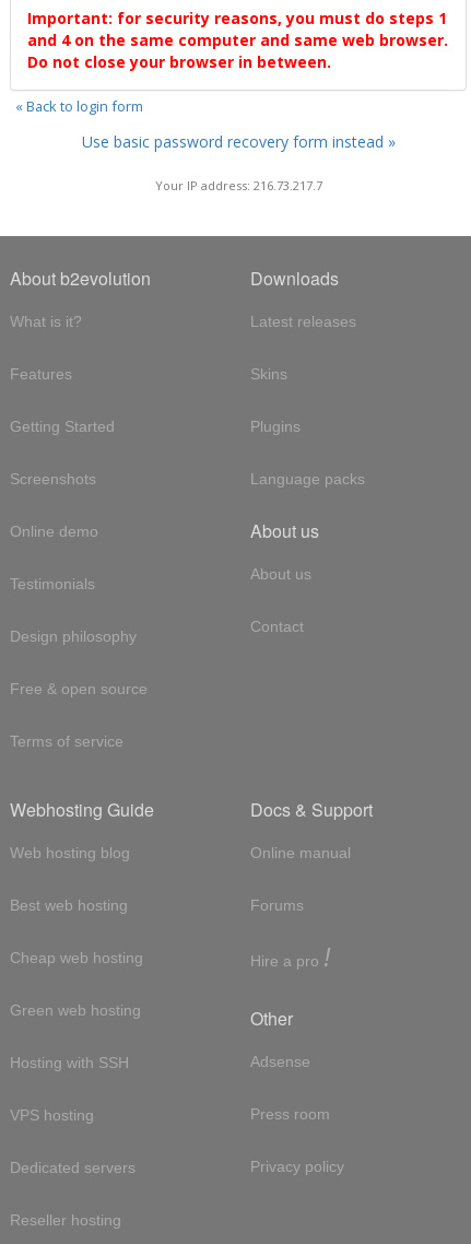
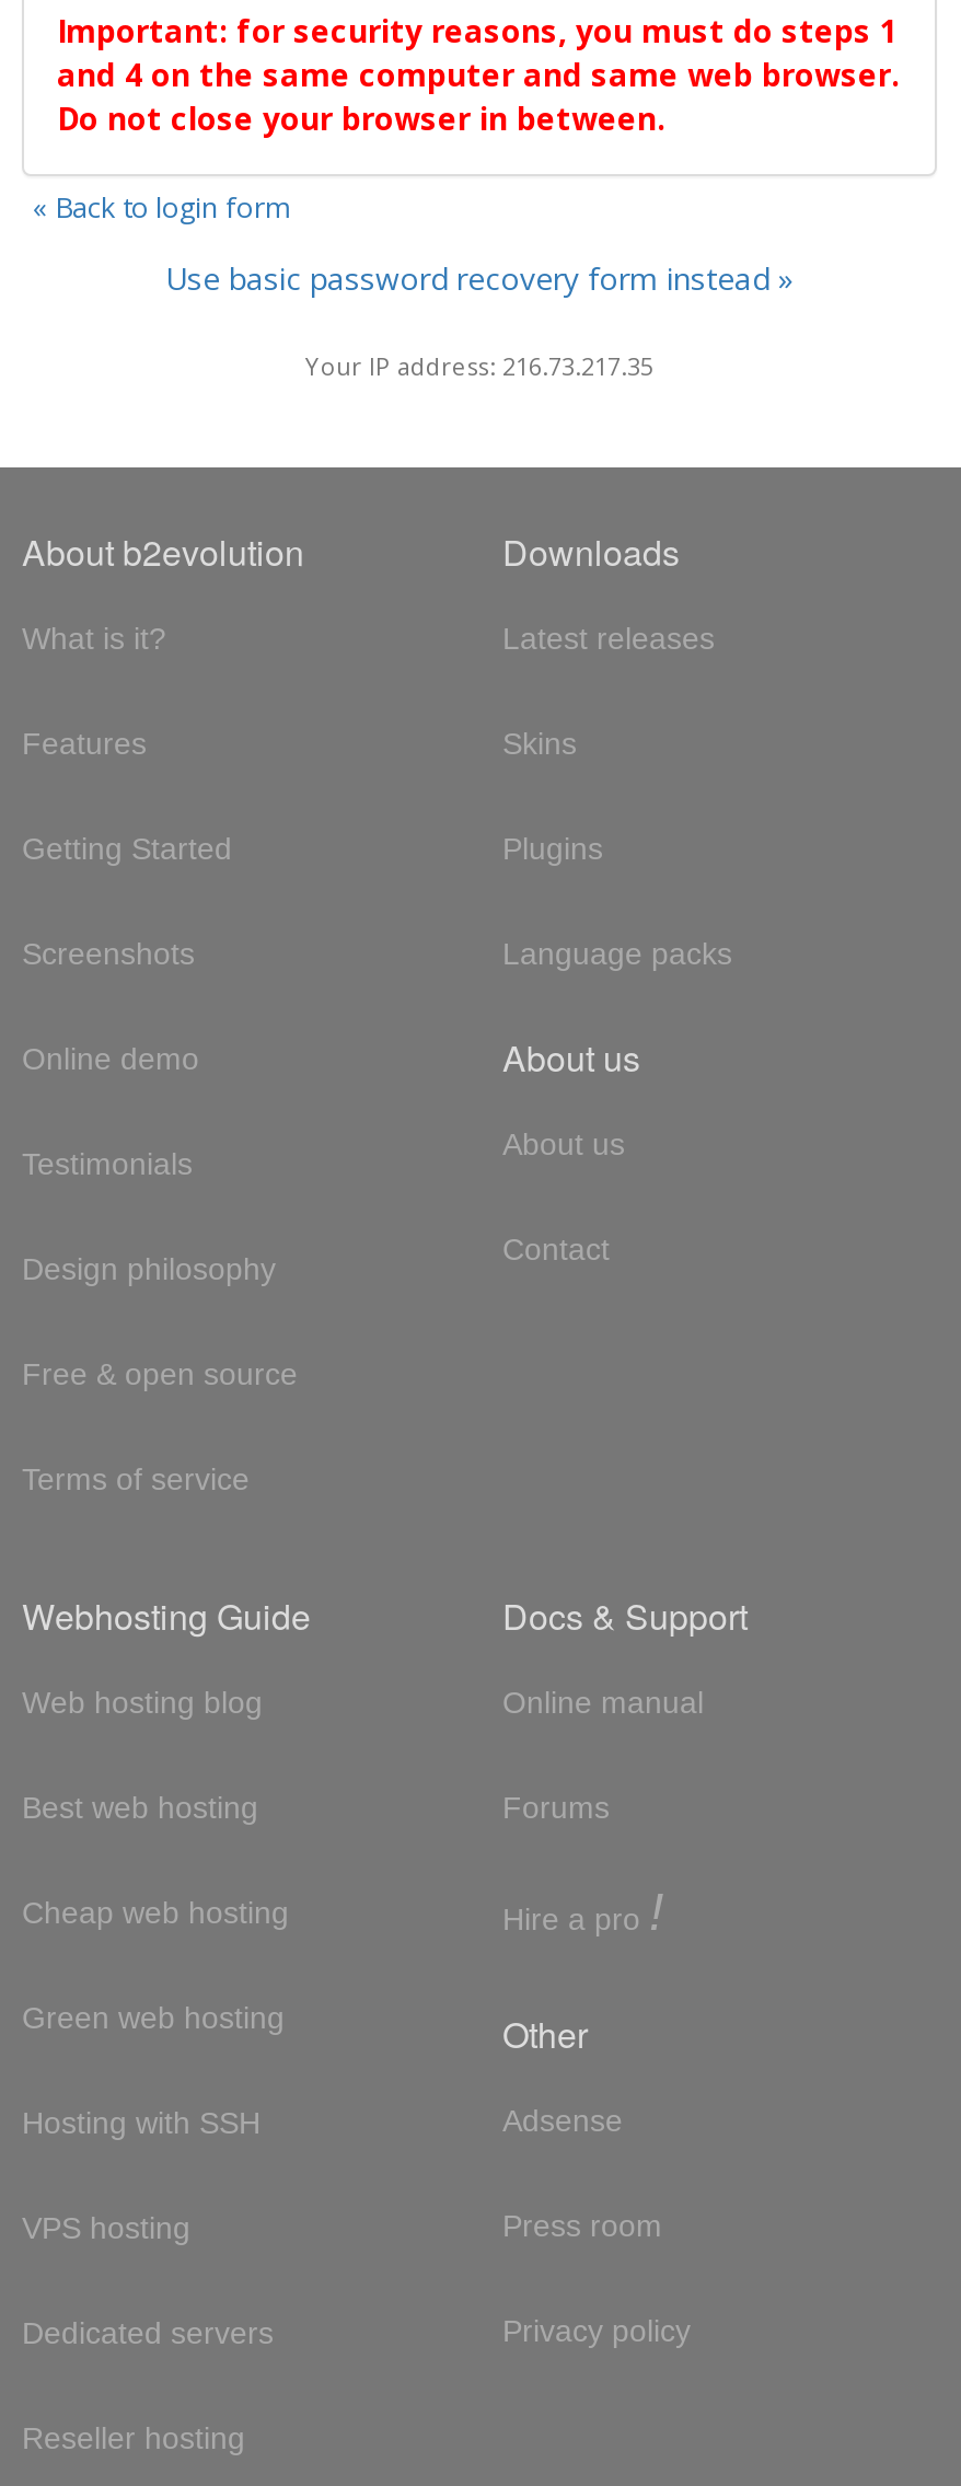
[155,177,322,193] Your IP address: 216.73.217.7 -> [305,349,653,382] Your IP address: 216.73.217.35

